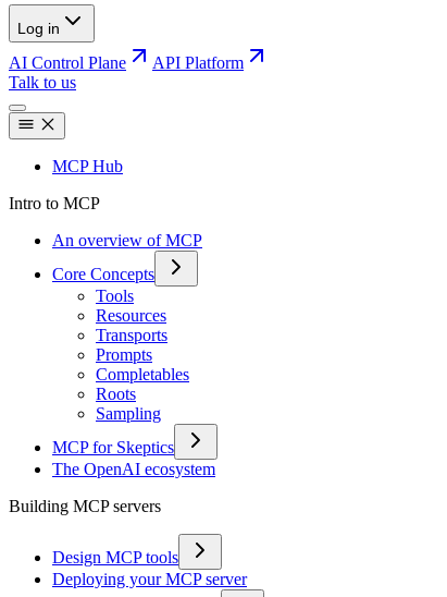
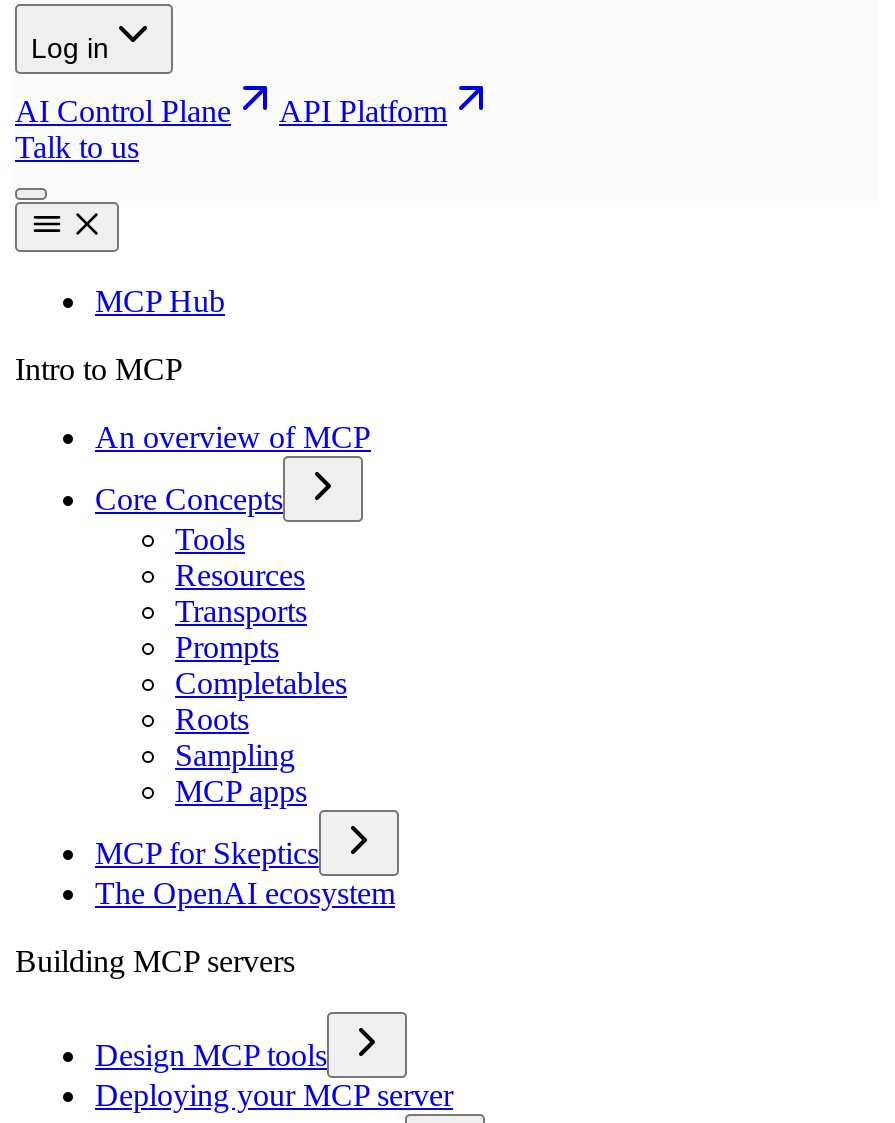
none -> [175,774,307,808] MCP apps

